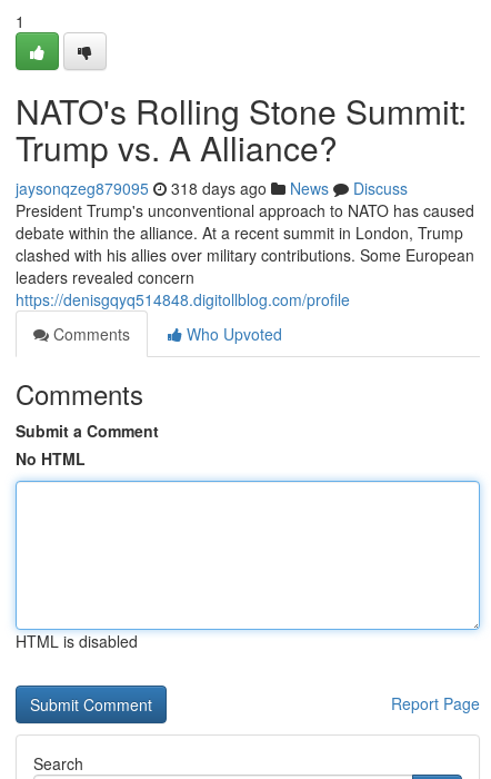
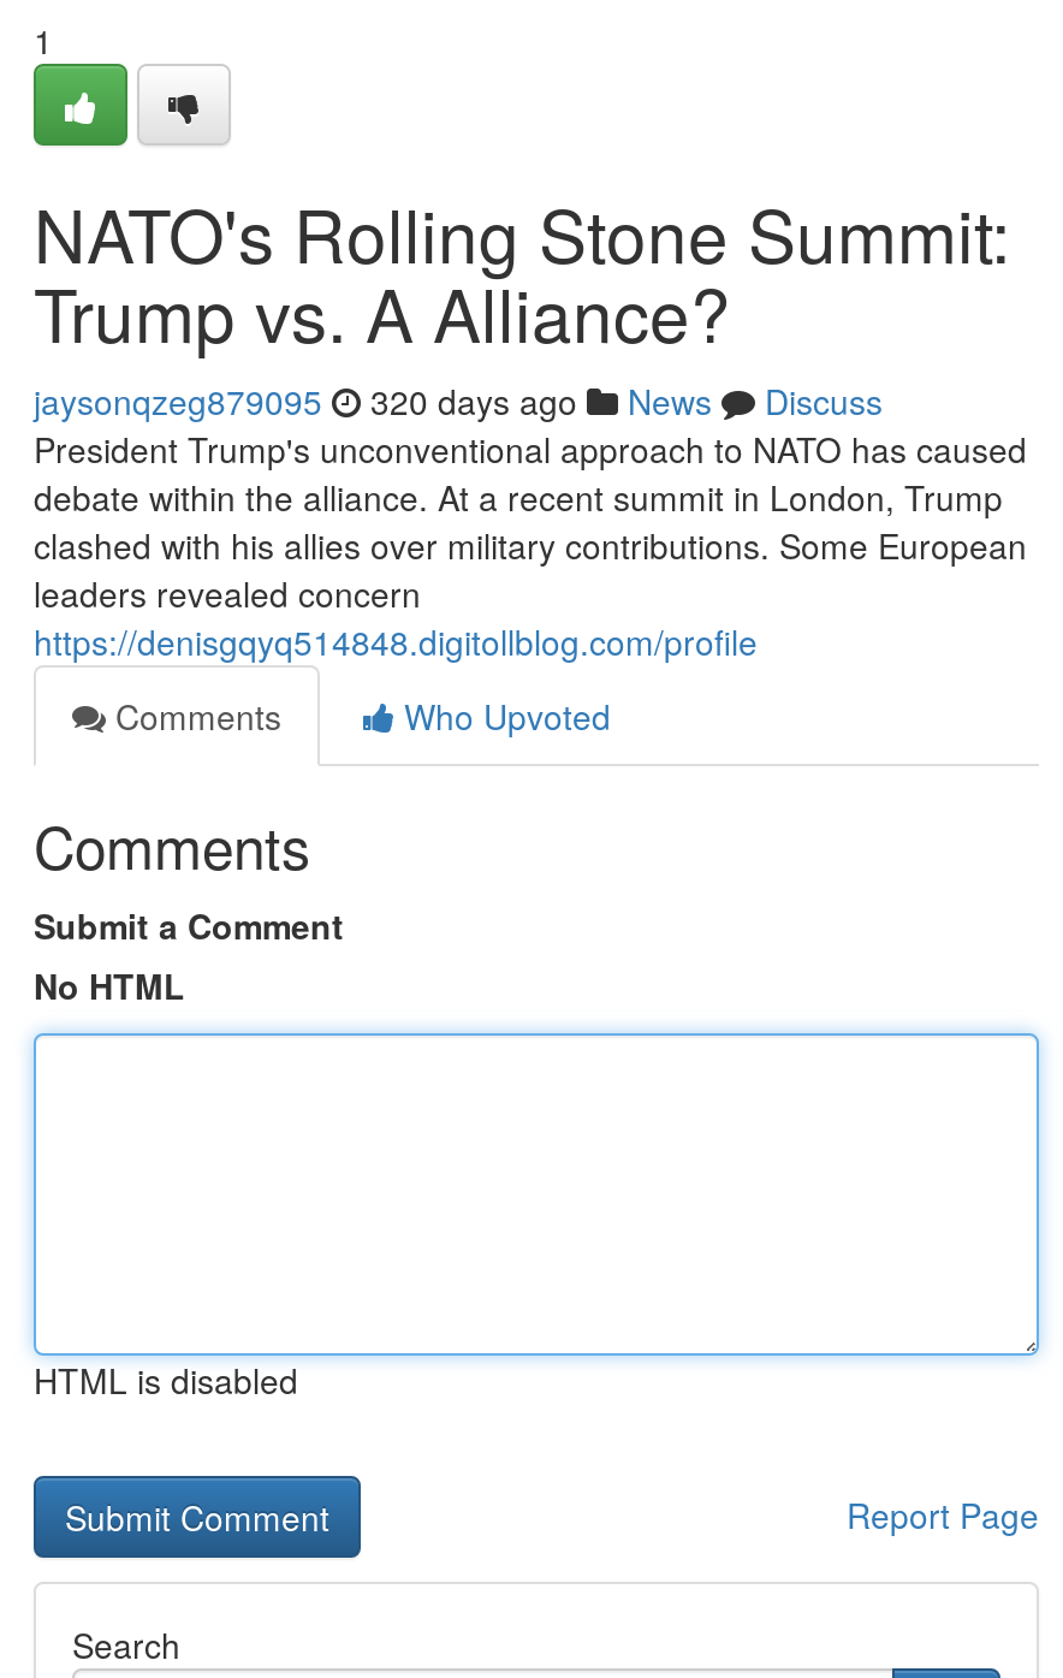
[16,177,408,199] jaysonqzeg879095 318 days ago News Discuss -> [34,376,883,425] jaysonqzeg879095 320 days ago News Discuss

